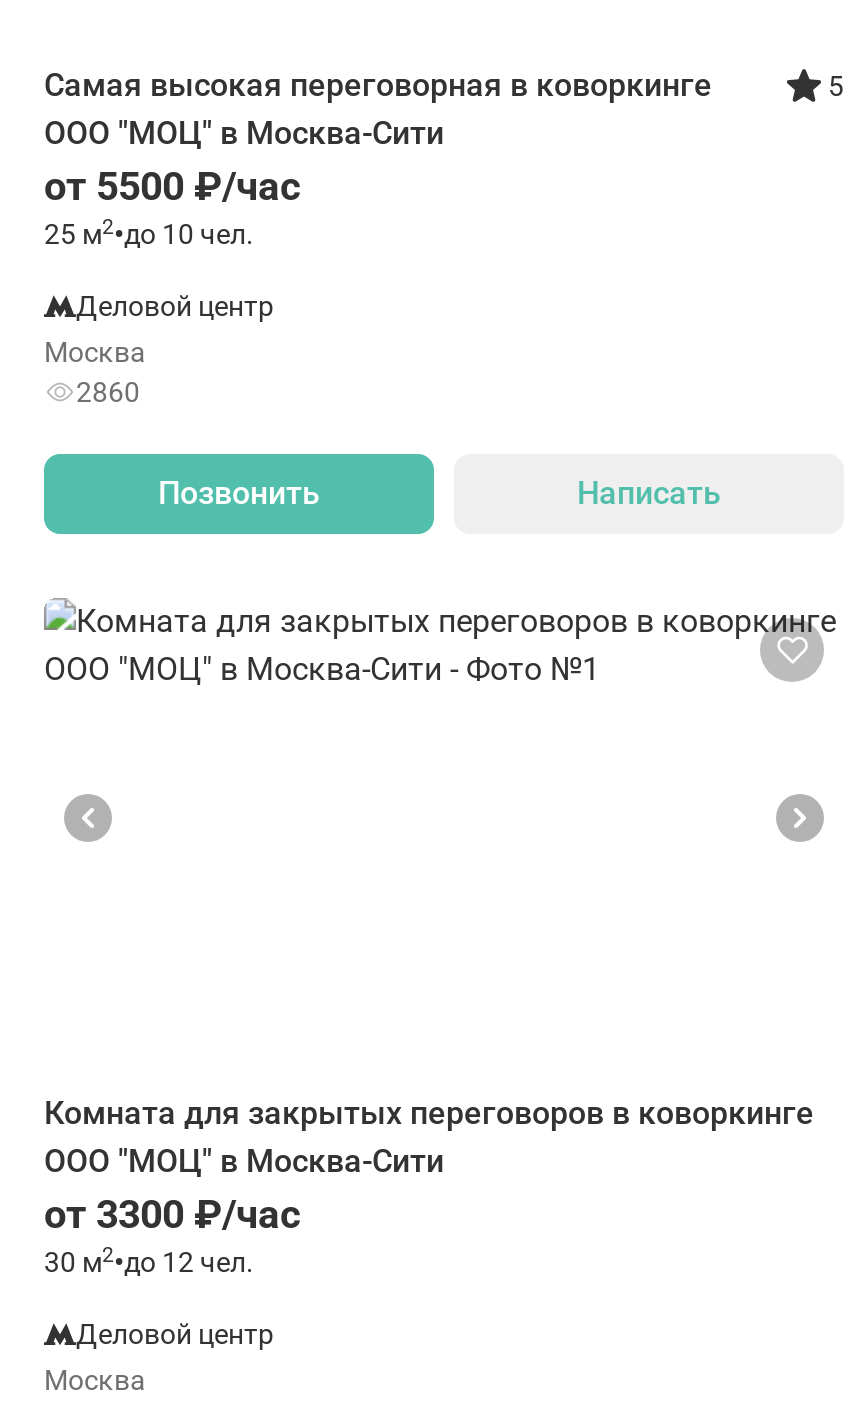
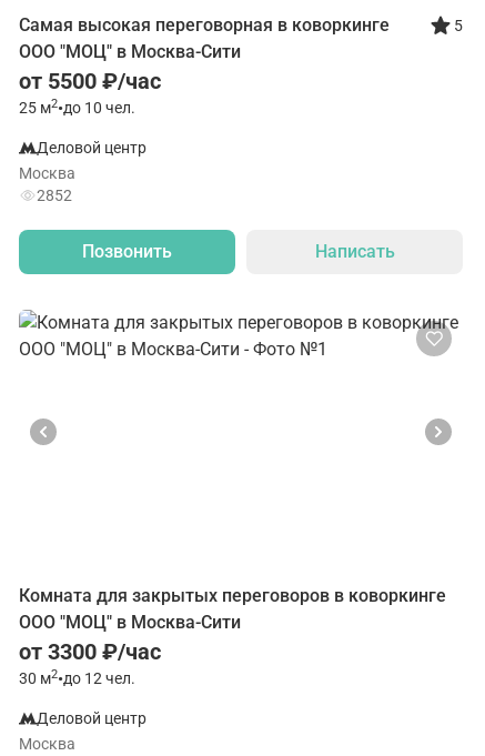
[76,376,140,408] 2860 -> [37,187,72,204] 2852

